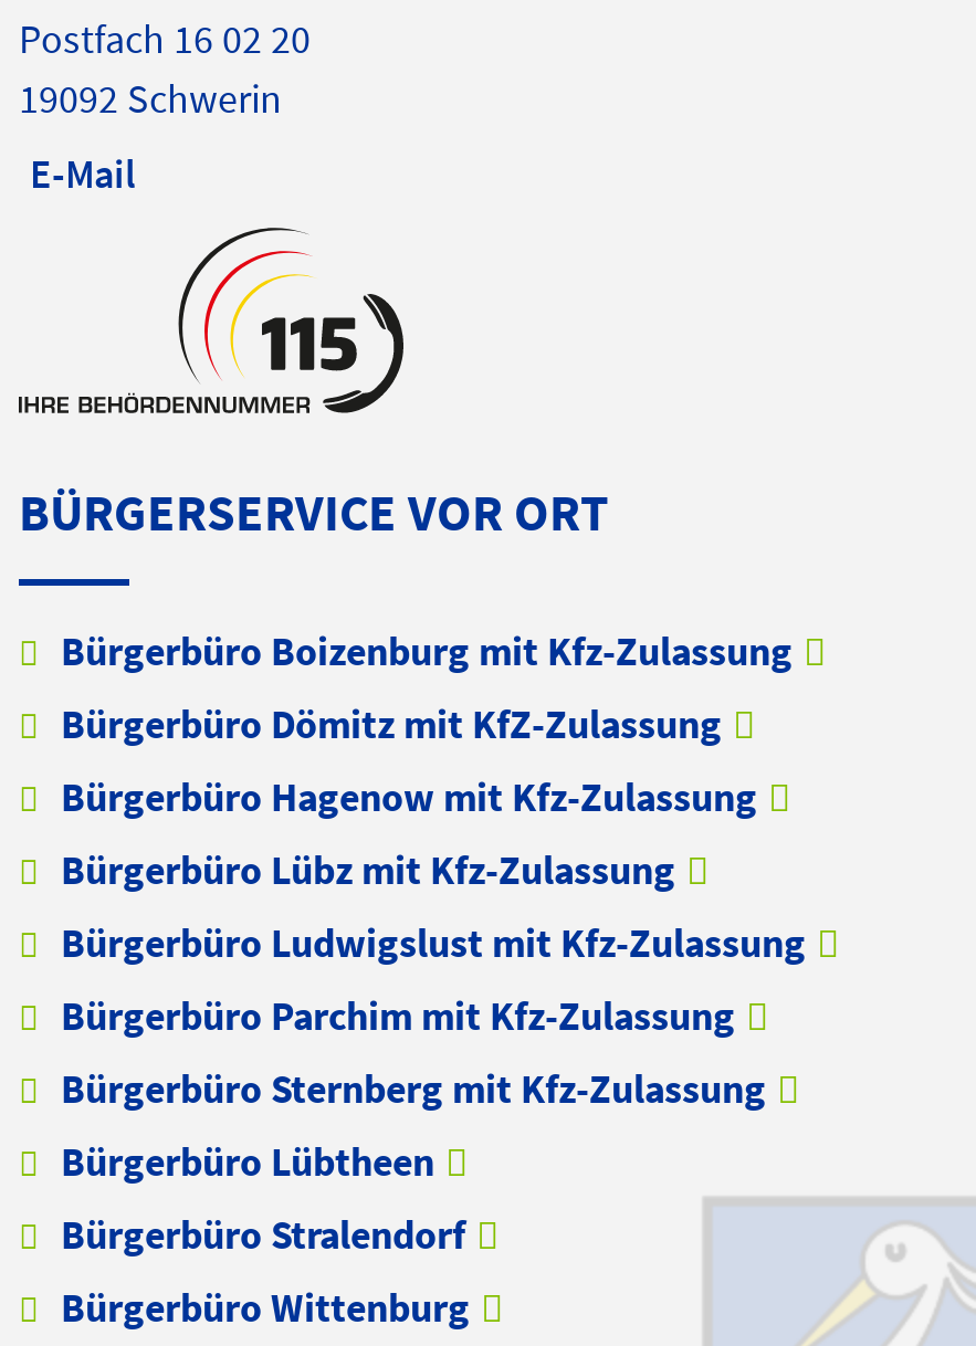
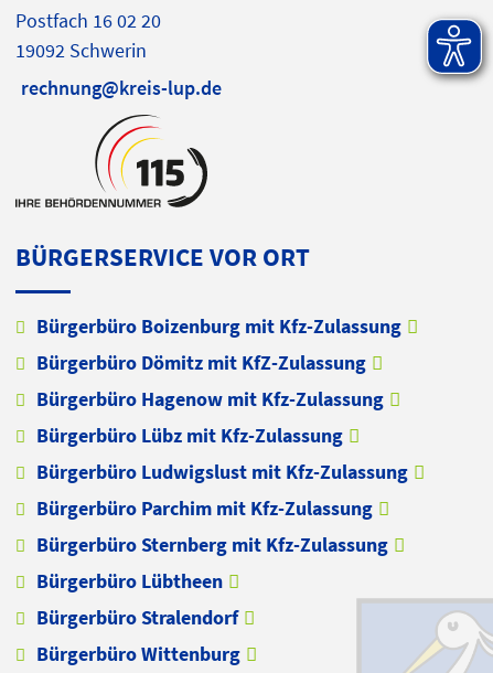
none -> [424,18,490,83] [image]
[30,148,136,198] E-Mail -> [21,75,222,100] rechnung@kreis-lup.de

